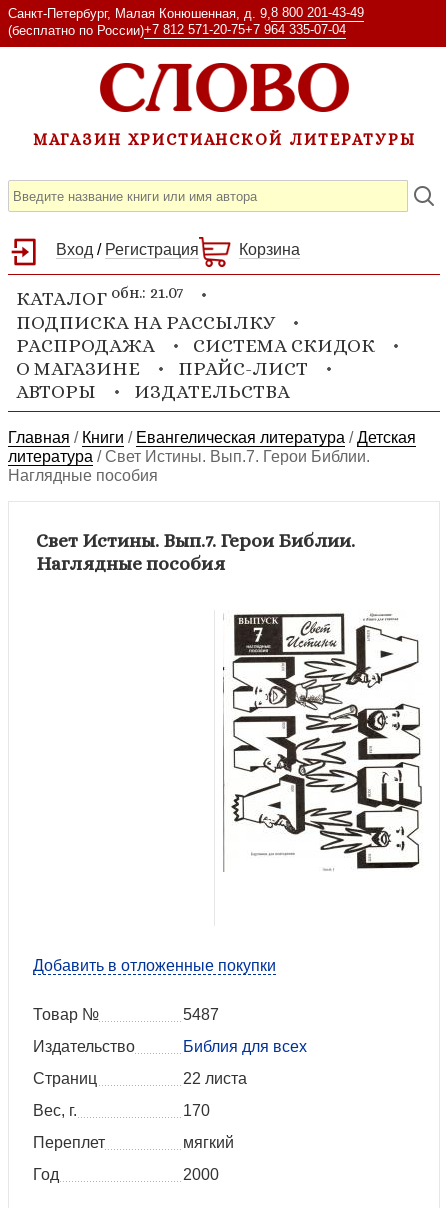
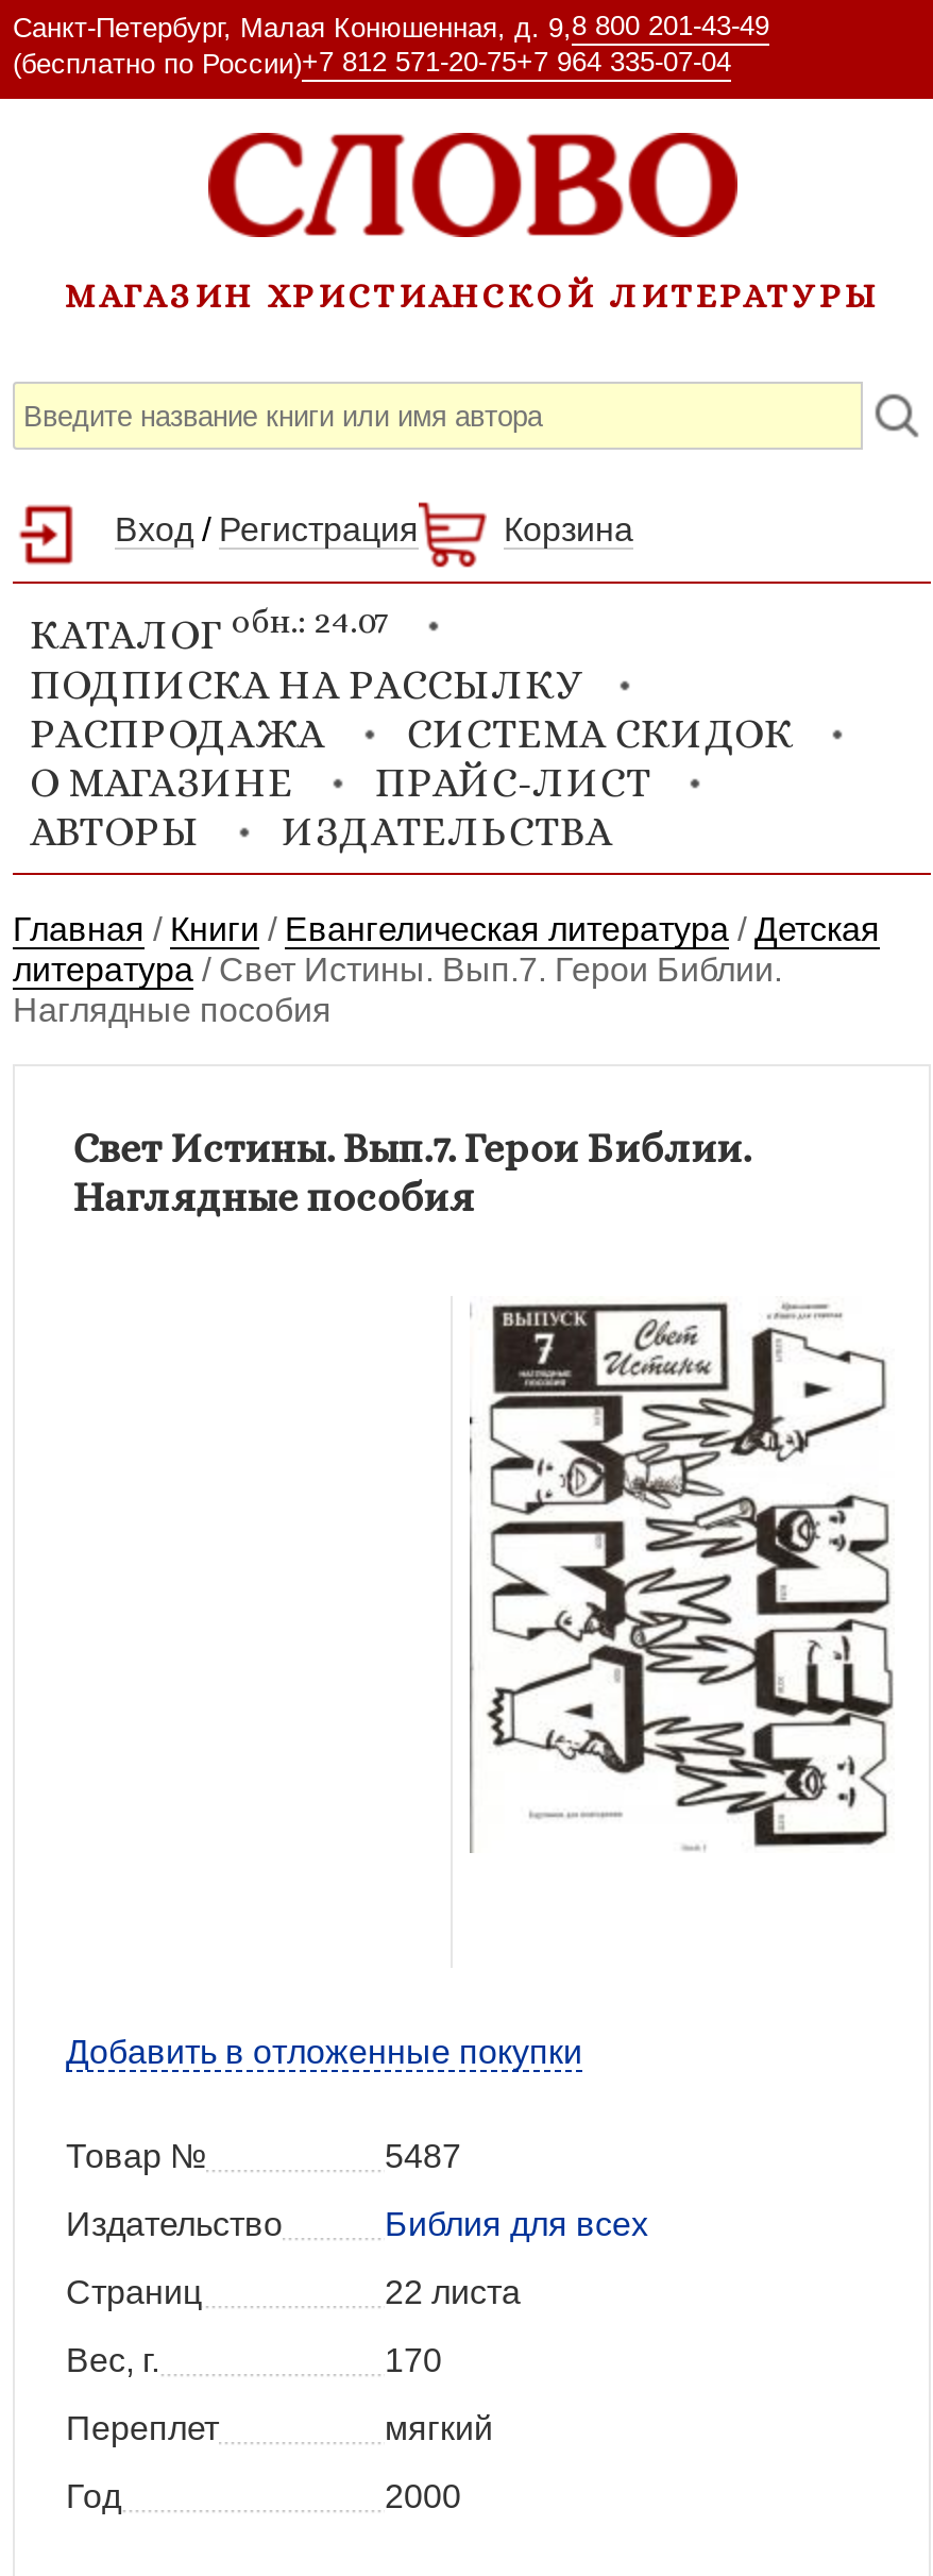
[16,283,183,310] КАТАЛОГ обн.: 21.07 -> [30,602,389,658] КАТАЛОГ обн.: 24.07

